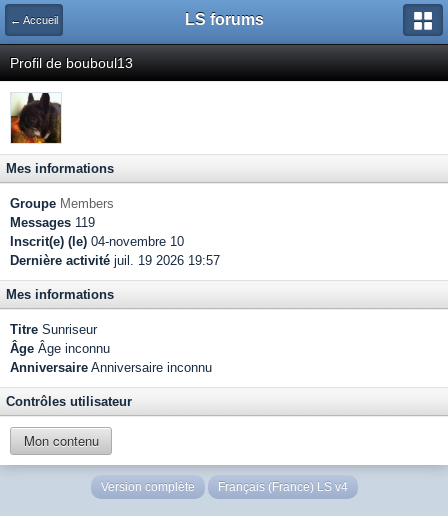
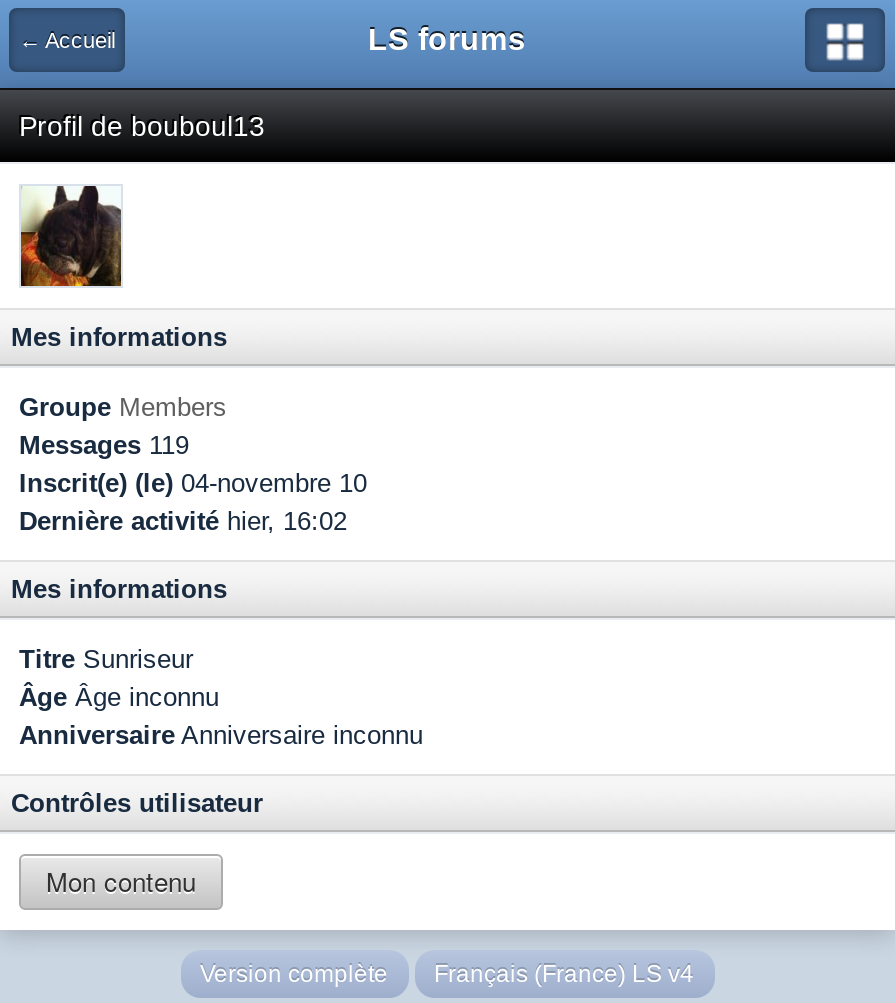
[10,253,220,268] Dernière activité juil. 19 2026 19:57 -> [19,506,347,536] Dernière activité hier, 16:02

